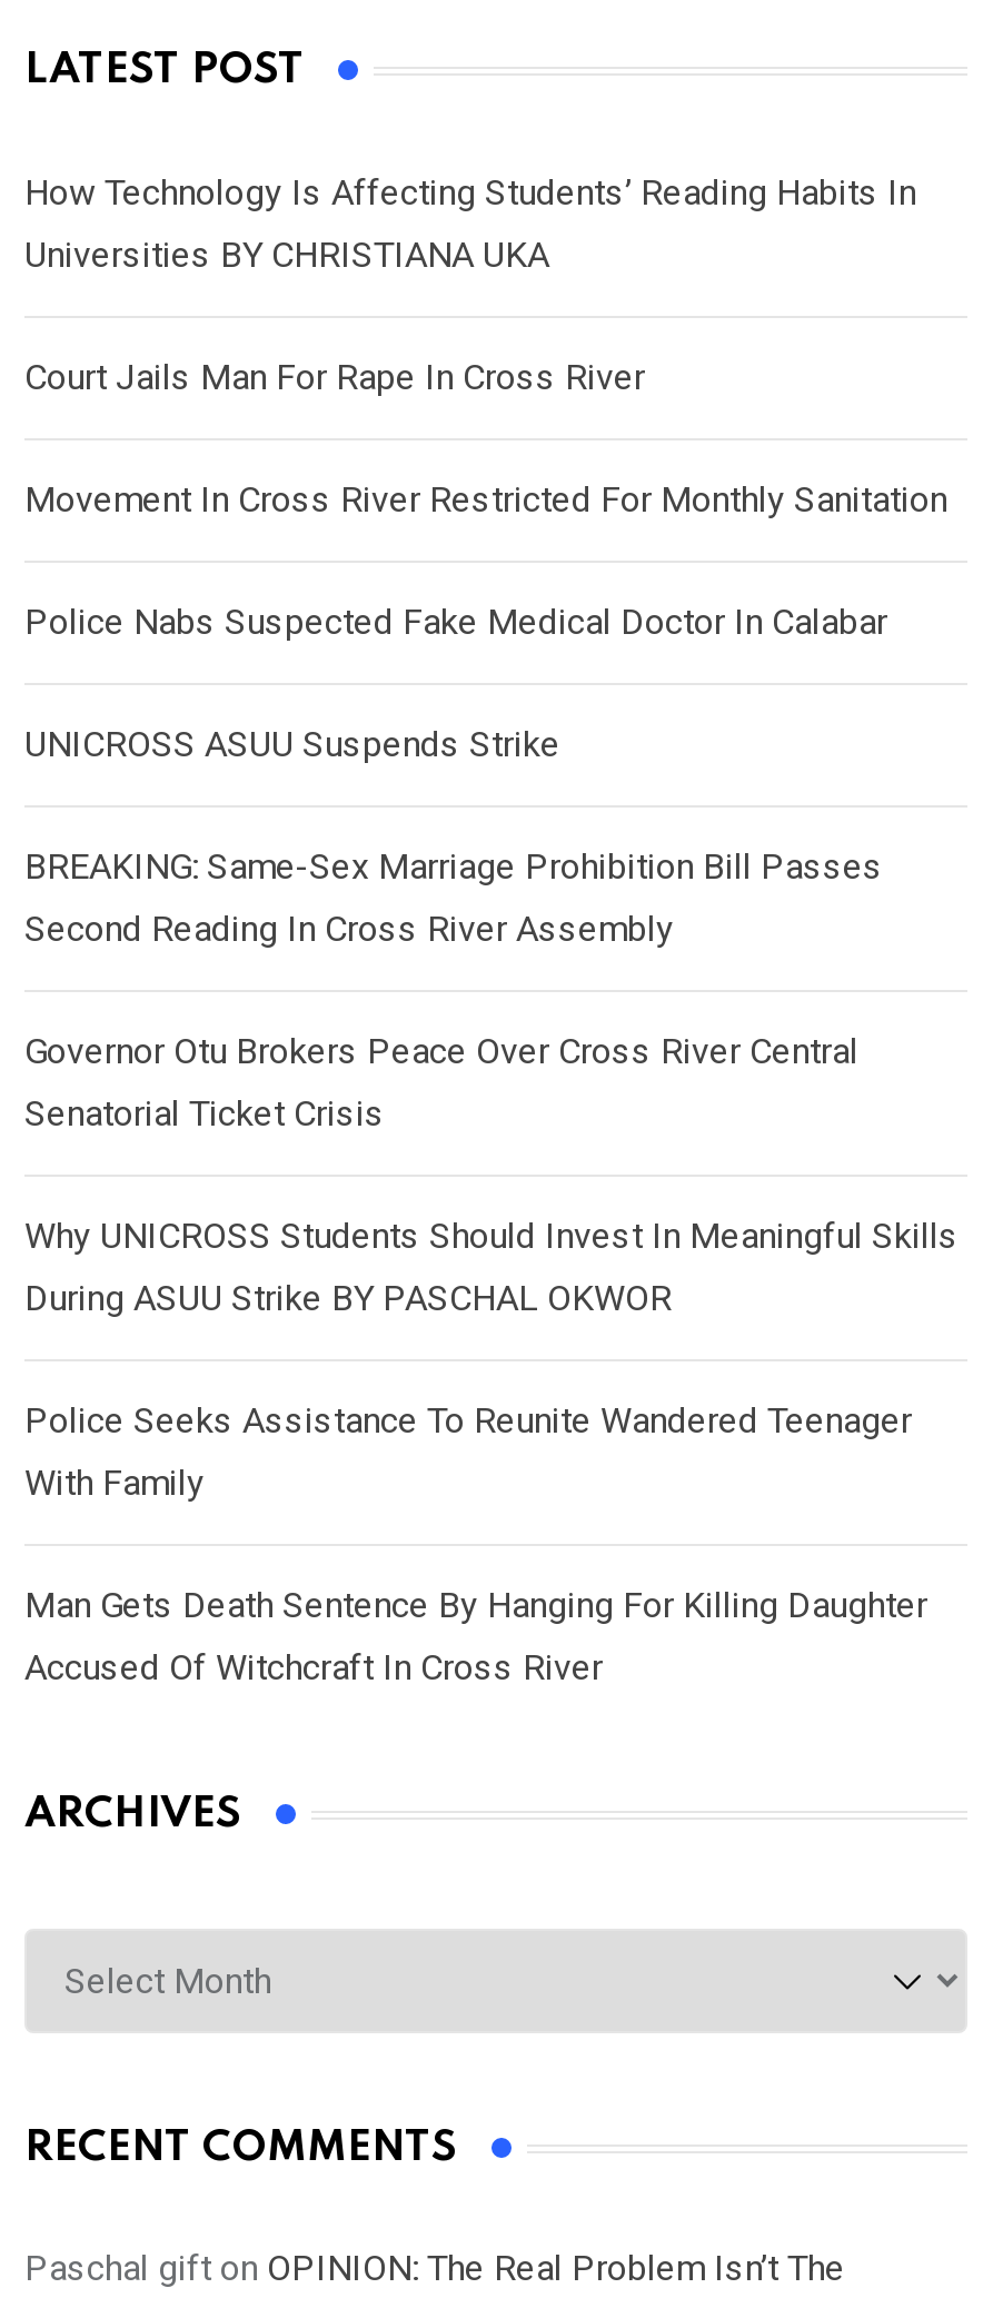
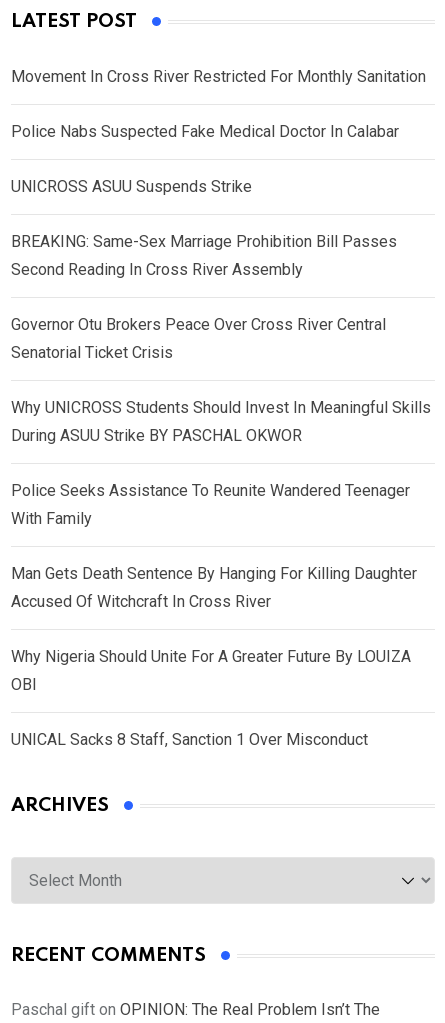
[24,171,916,398] How Technology Is Affecting Students’ Reading Habits In | Universities BY CHRISTIANA UKA | Court Jails Man For Rape In Cross River -> none
moved [24,478,959,1688] -> [11,67,431,611]: Movement In Cross River Restricted For Monthly Sanitation | Police Nabs Suspected Fake Medical Doctor In Calabar | UNICROSS ASUU Suspends Strike | ... | Man Gets Death Sentence By Hanging For Killing Daughter | Accused Of Witchcraft In Cross River
none -> [11,647,411,749] Why Nigeria Should Unite For A Greater Future By LOUIZA | OBI | UNICAL Sacks 8 Staff, Sanction 1 Over Misconduct

